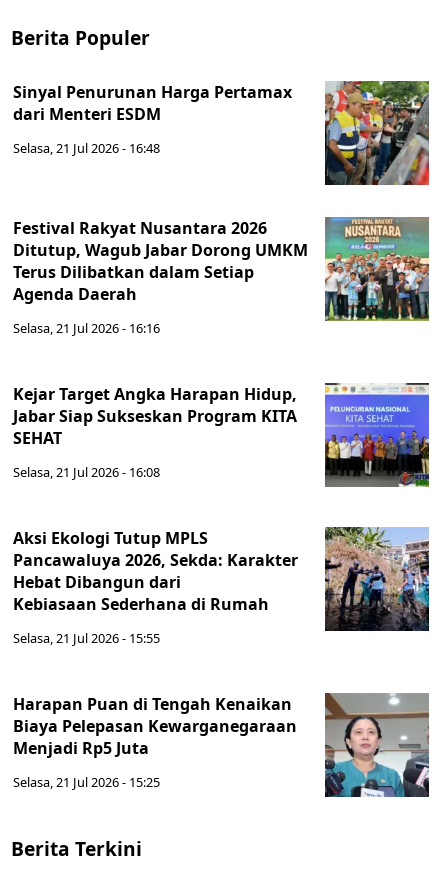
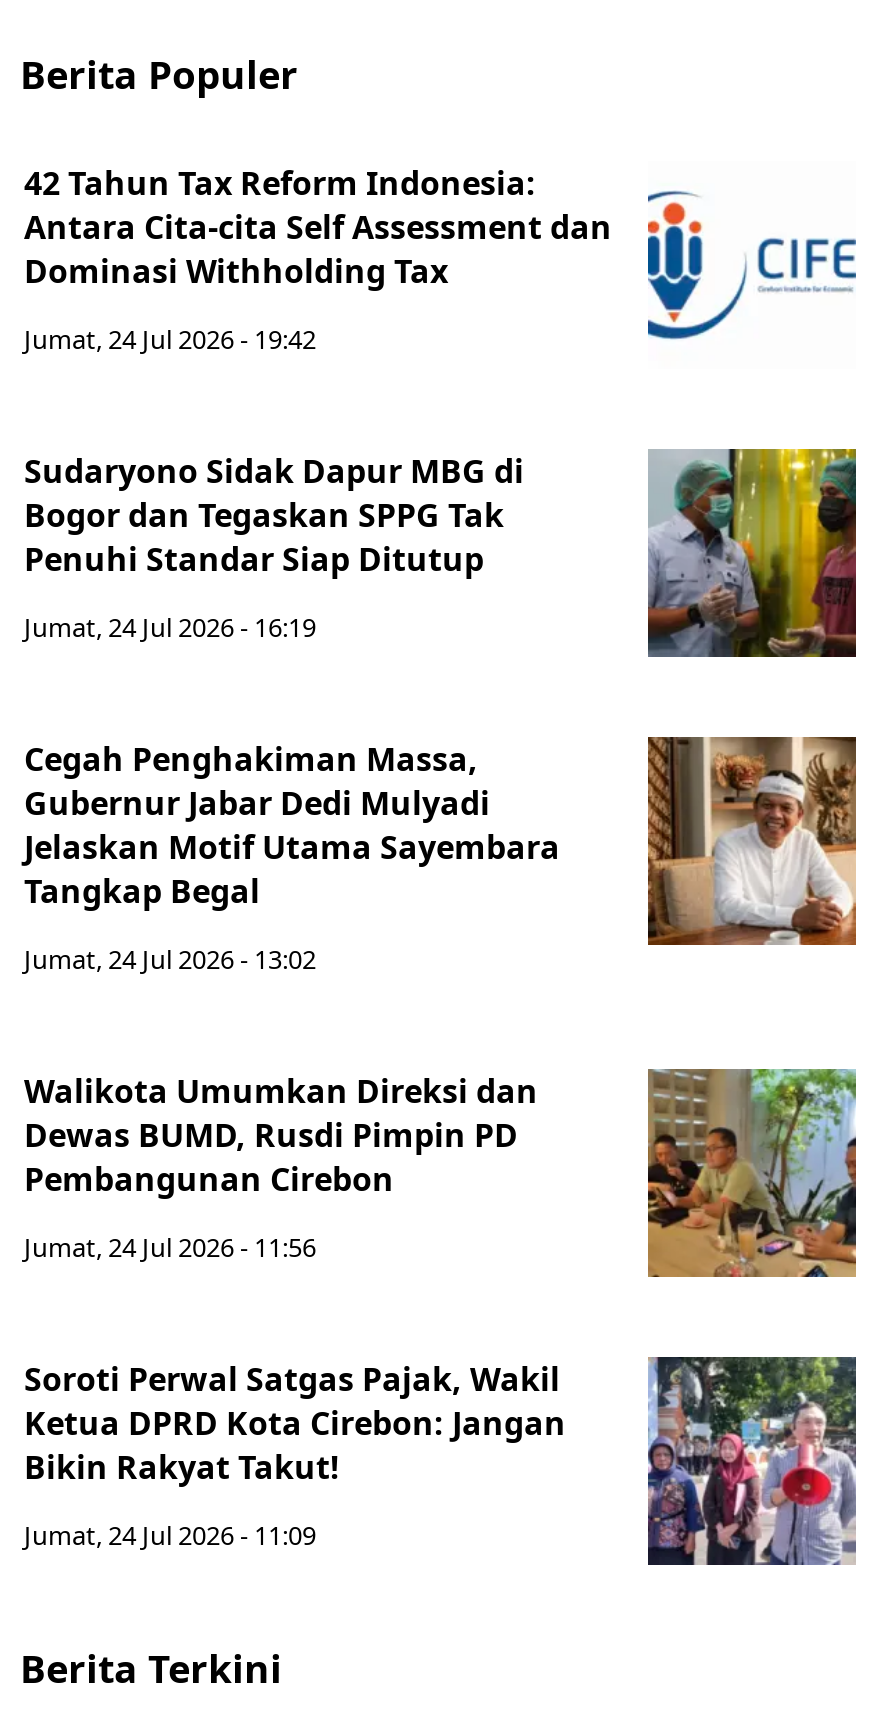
[13,80,430,186] [image] | Sinyal Penurunan Harga Pertamax | dari Menteri ESDM -> [24,161,856,341] [image] | 42 Tahun Tax Reform Indonesia: | Antara Cita-cita Self Assessment dan | Dominasi Withholding Tax
[13,139,160,157] Selasa, 21 Jul 2026 - 16:48 -> [24,321,316,357] Jumat, 24 Jul 2026 - 19:42
[13,217,308,305] Festival Rakyat Nusantara 2026 | Ditutup, Wagub Jabar Dorong UMKM | Terus Dilibatkan dalam Setiap | Agenda Daerah -> [24,449,524,581] Sudaryono Sidak Dapur MBG di | Bogor dan Tegaskan SPPG Tak | Penuhi Standar Siap Ditutup
[324,216,430,329] [image] -> [646,433,858,659] [image]
[13,319,160,337] Selasa, 21 Jul 2026 - 16:16 -> [24,609,316,645] Jumat, 24 Jul 2026 - 16:19
[13,383,297,449] Kejar Target Angka Harapan Hidup, | Jabar Siap Sukseskan Program KITA | SEHAT -> [24,737,560,913] Cegah Penghakiman Massa, | Gubernur Jabar Dedi Mulyadi | Jelaskan Motif Utama Sayembara | Tangkap Begal
[324,383,430,488] [image] -> [646,735,858,947] [image]
[13,463,160,481] Selasa, 21 Jul 2026 - 16:08 -> [24,941,316,977] Jumat, 24 Jul 2026 - 13:02
[13,527,298,615] Aksi Ekologi Tutup MPLS | Pancawaluya 2026, Sekda: Karakter | Hebat Dibangun dari | Kebiasaan Sederhana di Rumah -> [24,1069,538,1201] Walikota Umumkan Direksi dan | Dewas BUMD, Rusdi Pimpin PD | Pembangunan Cirebon
[324,526,430,639] [image] -> [646,1053,858,1279] [image]
[13,629,160,647] Selasa, 21 Jul 2026 - 15:55 -> [24,1229,316,1265] Jumat, 24 Jul 2026 - 11:56
[13,693,430,797] [image] | Harapan Puan di Tengah Kenaikan | Biaya Pelepasan Kewarganegaraan | Menjadi Rp5 Juta -> [24,1355,856,1567] [image] | Soroti Perwal Satgas Pajak, Wakil | Ketua DPRD Kota Cirebon: Jangan | Bikin Rakyat Takut!
[13,773,160,791] Selasa, 21 Jul 2026 - 15:25 -> [24,1517,316,1553] Jumat, 24 Jul 2026 - 11:09

